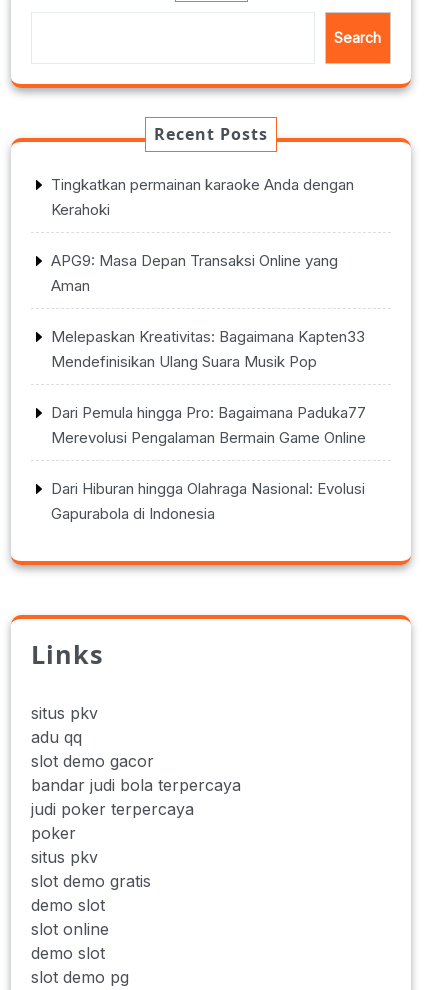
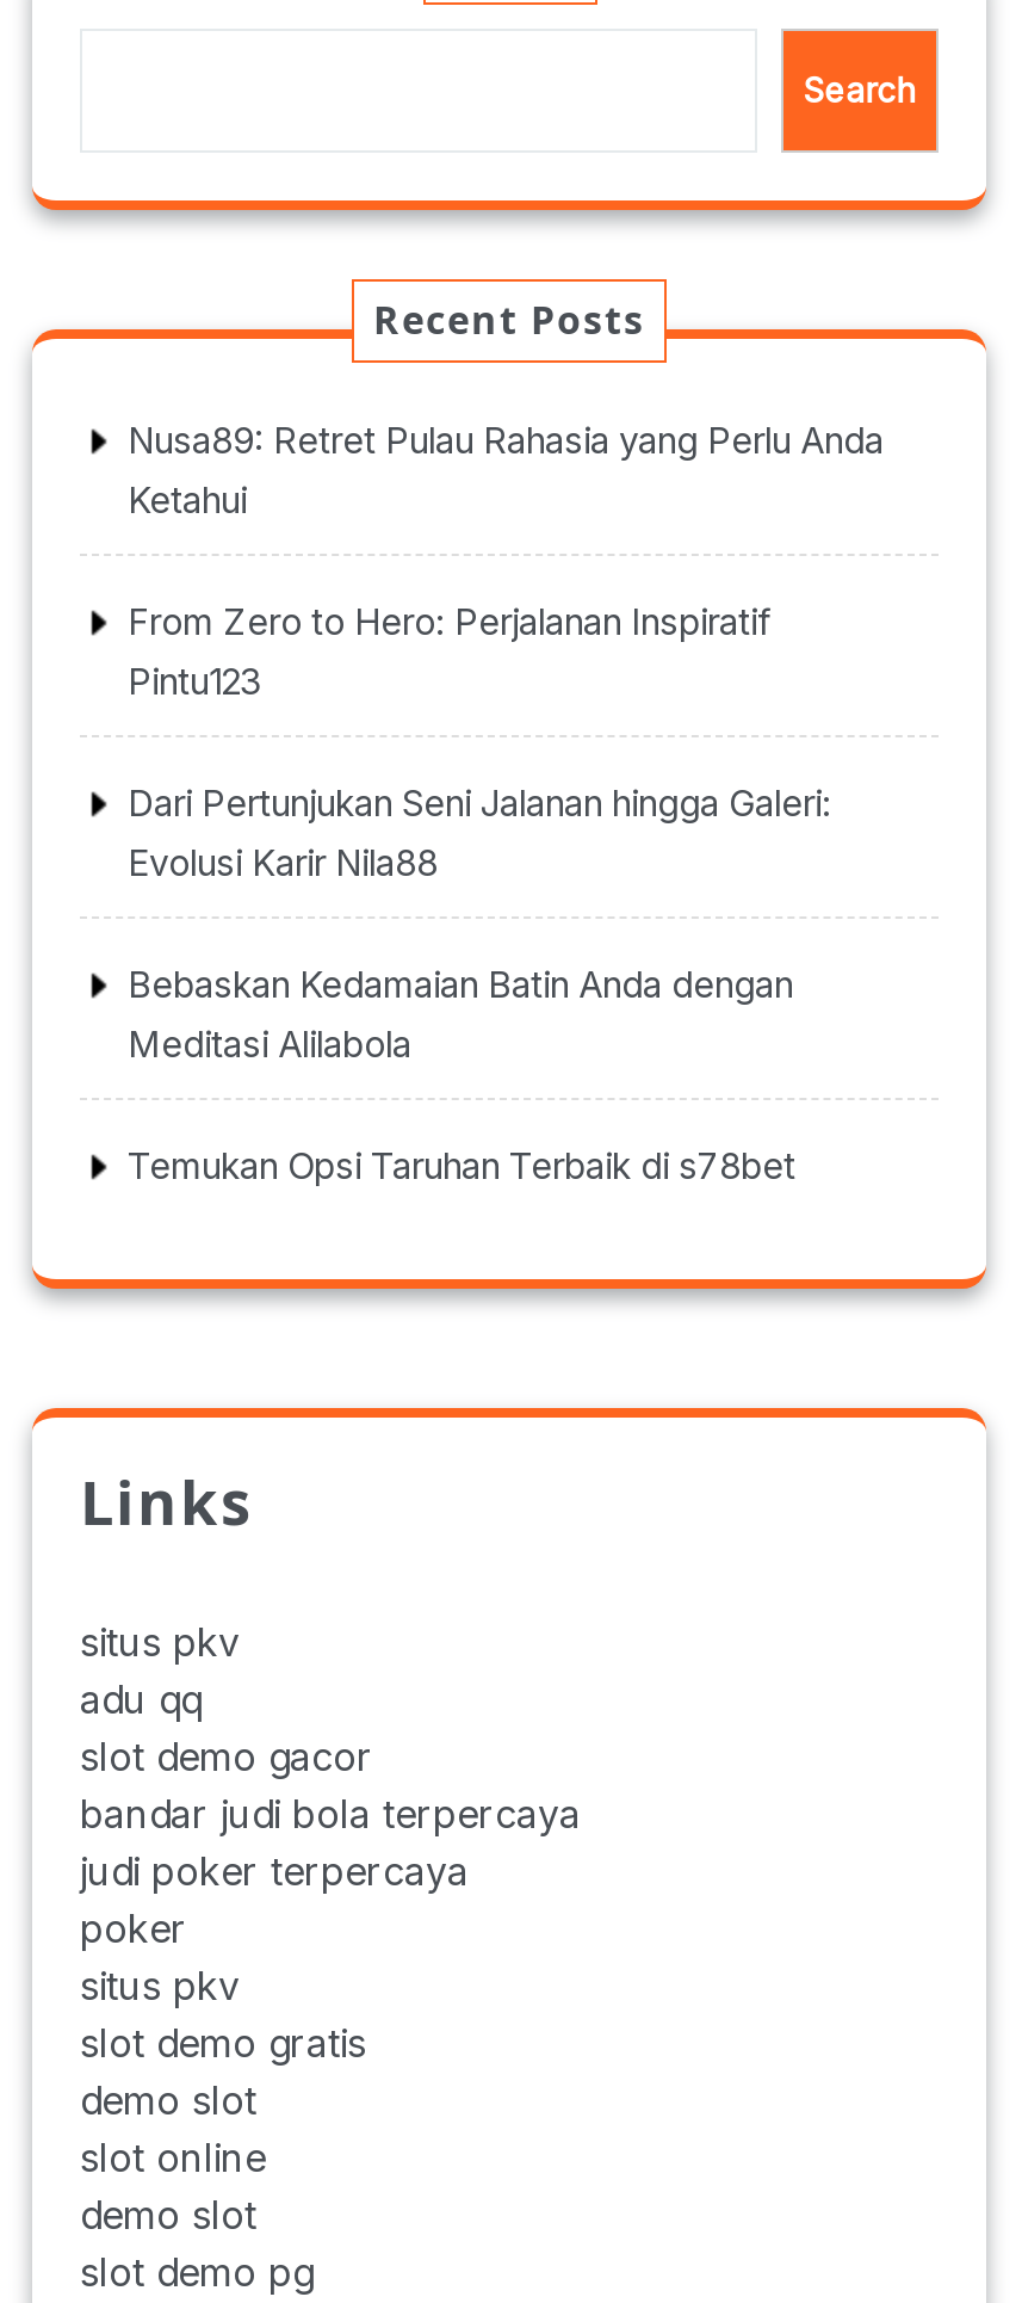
[51,175,354,219] Tingkatkan permainan karaoke Anda dengan | Kerahoki -> [128,418,884,523] Nusa89: Retret Pulau Rahasia yang Perlu Anda | Ketahui
[51,251,338,295] APG9: Masa Depan Transaksi Online yang | Aman -> [128,599,772,704] From Zero to Hero: Perjalanan Inspiratif | Pintu123
[51,327,365,371] Melepaskan Kreativitas: Bagaimana Kapten33 | Mendefinisikan Ulang Suara Musik Pop -> [128,780,831,885] Dari Pertunjukan Seni Jalanan hingga Galeri: | Evolusi Karir Nila88
[51,403,366,447] Dari Pemula hingga Pro: Bagaimana Paduka77 | Merevolusi Pengalaman Bermain Game Online -> [128,962,793,1067] Bebaskan Kedamaian Batin Anda dengan | Meditasi Alilabola
[51,479,365,523] Dari Hiburan hingga Olahraga Nasional: Evolusi | Gapurabola di Indonesia -> [128,1143,795,1188] Temukan Opsi Taruhan Terbaik di s78bet

